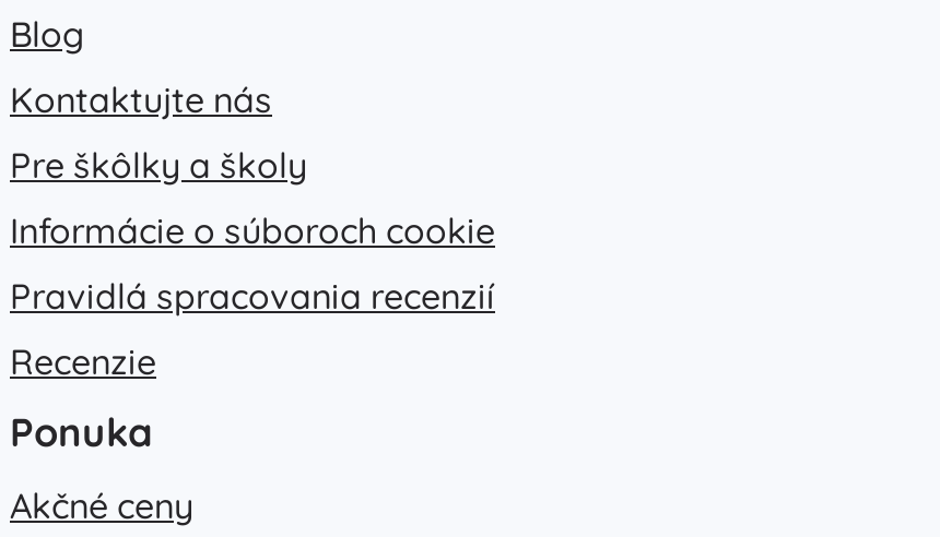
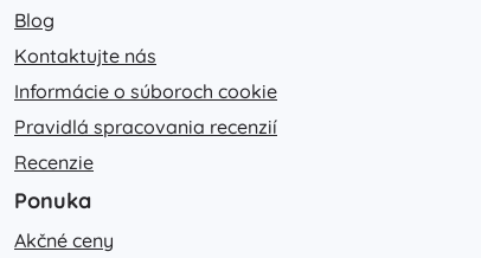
[10,143,307,187] Pre škôlky a školy -> none

